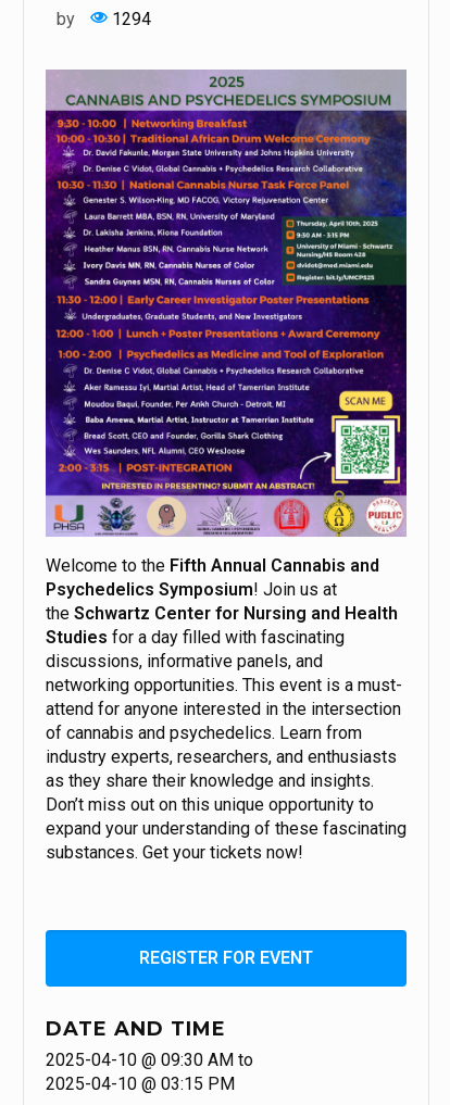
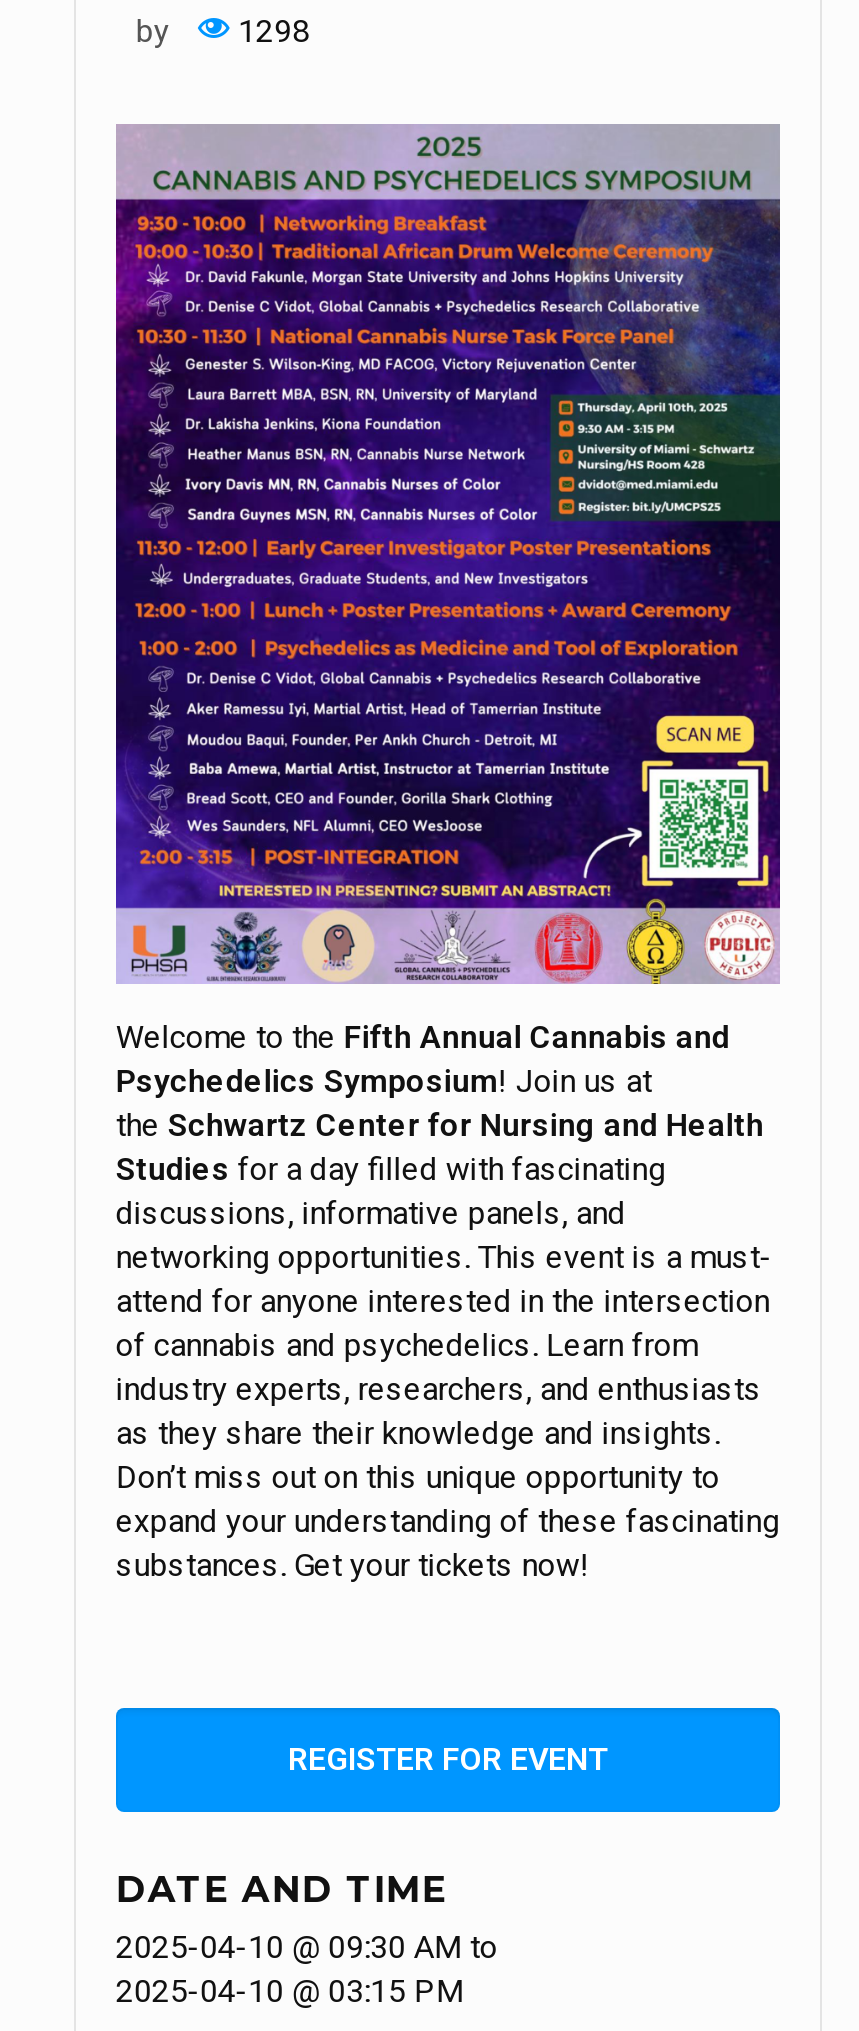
[56,9,151,29] by 1294 -> [136,12,310,50] by 1298

